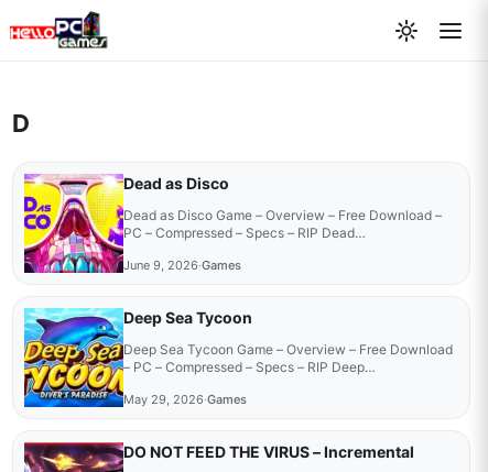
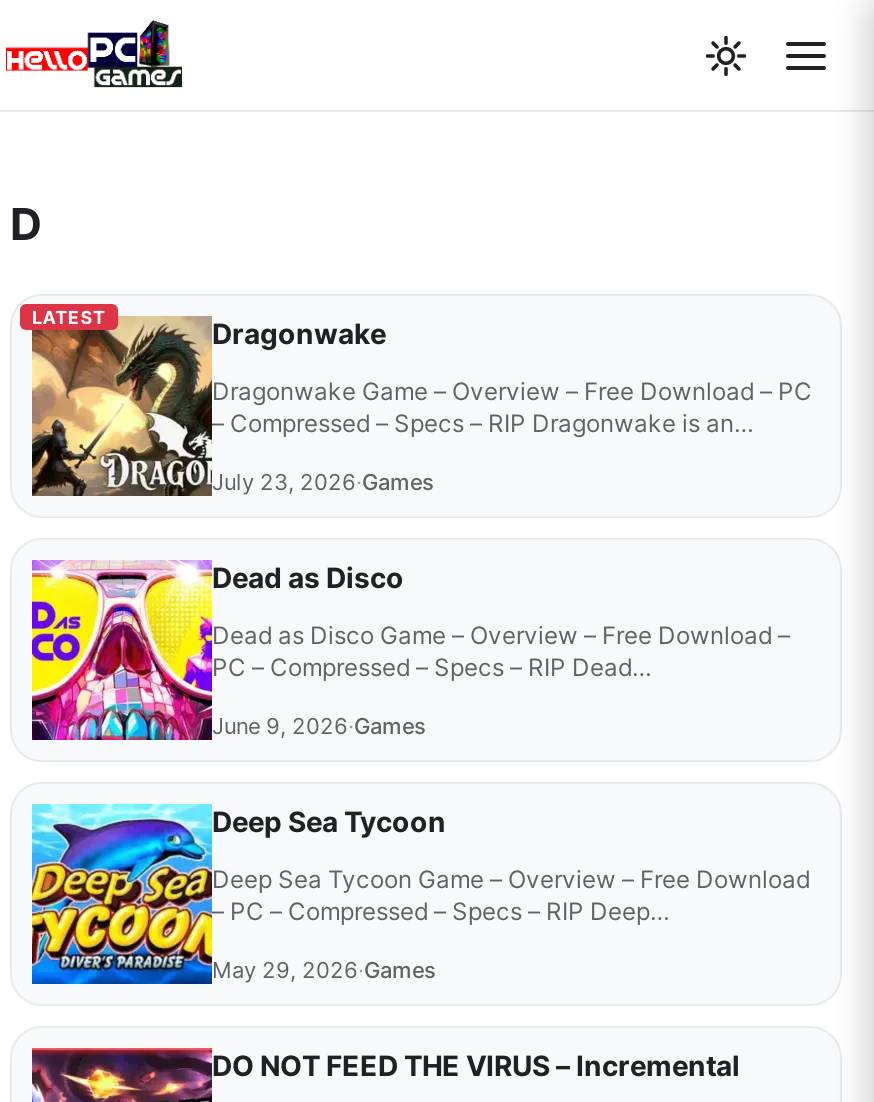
none -> [30,306,812,498] [image] | LATEST | Dragonwake | Dragonwake Game – Overview – Free Download – PC | – Compressed – Specs – RIP Dragonwake is an… | July 23, 2026·Games

